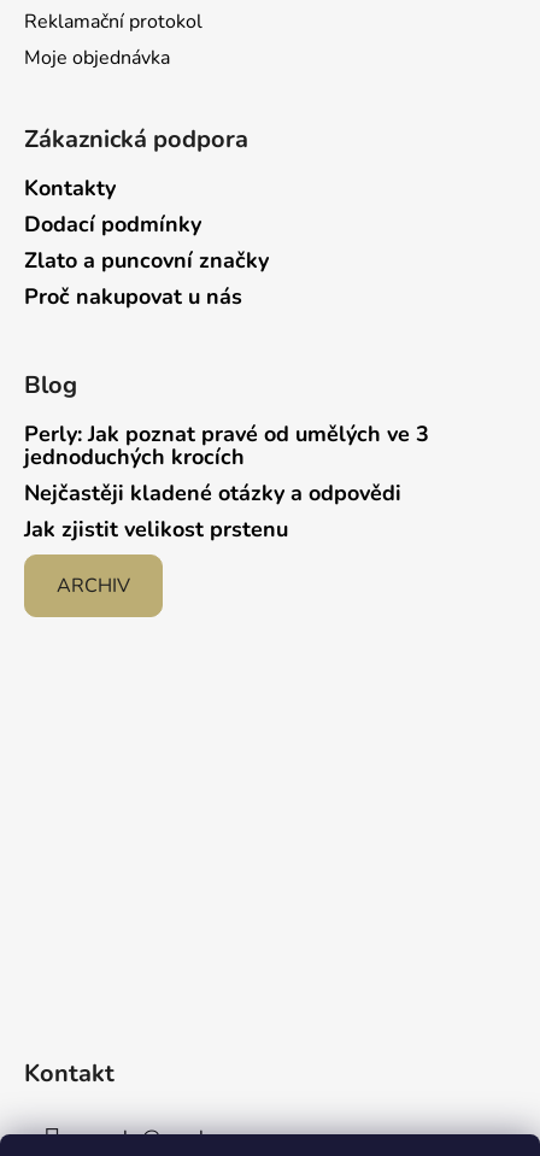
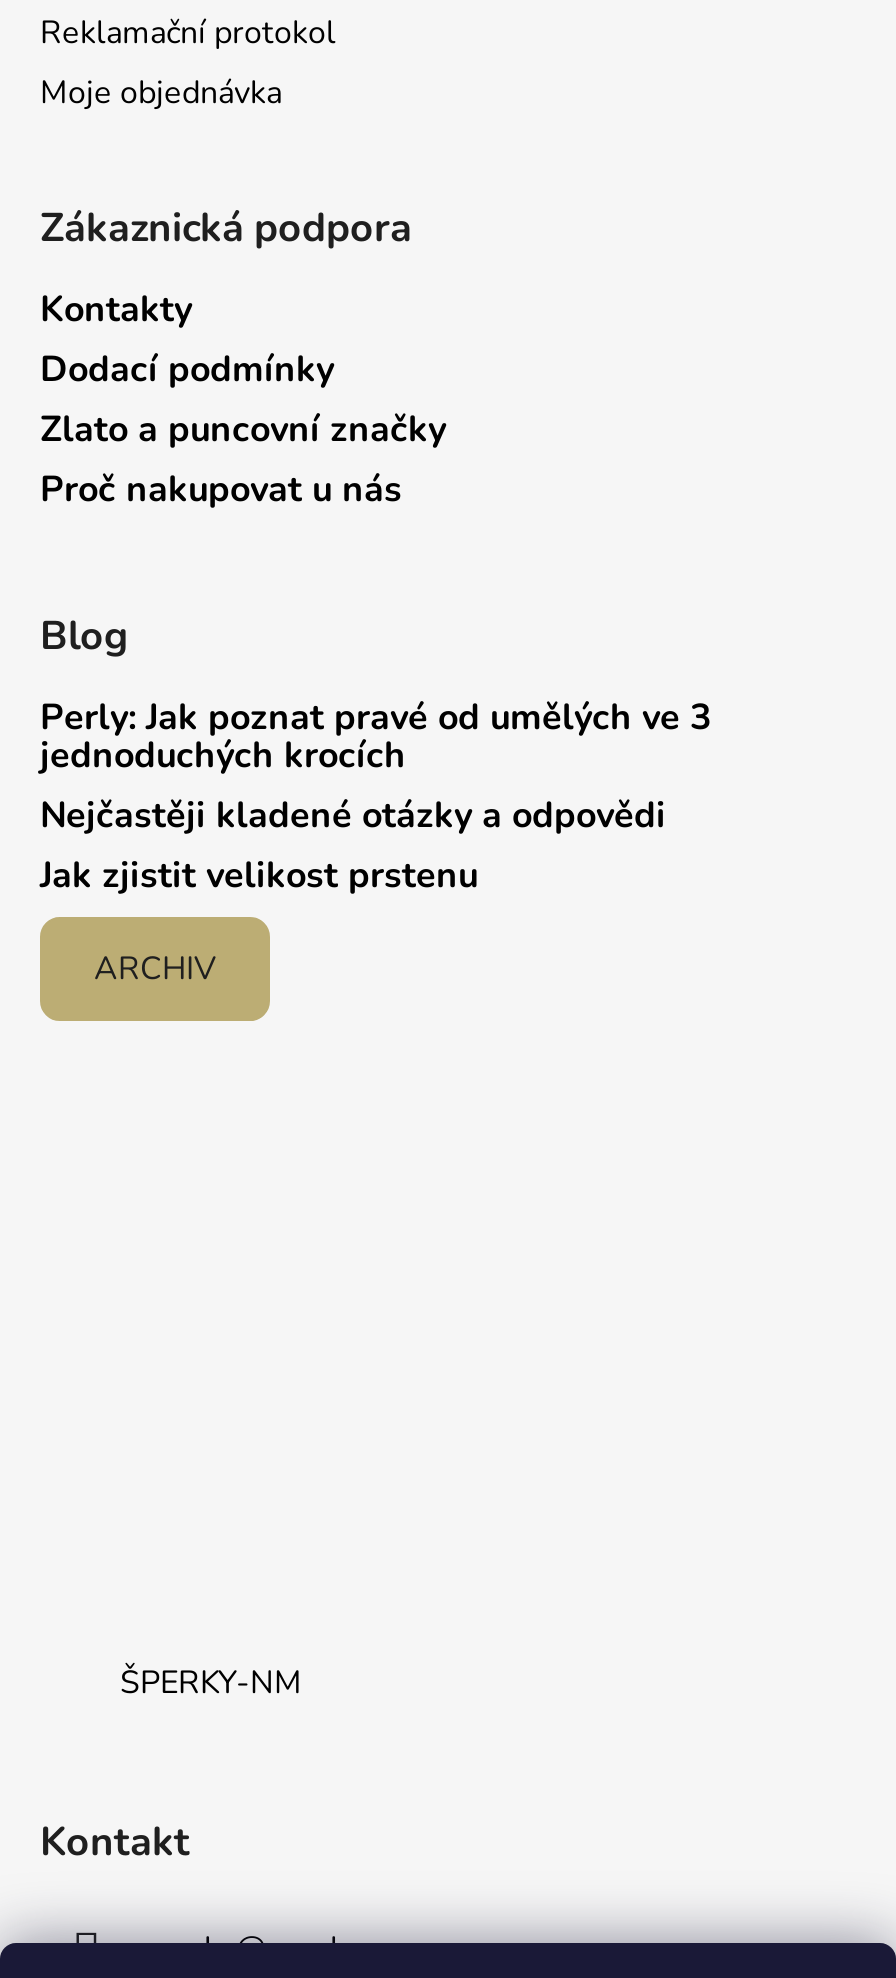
none -> [120,1660,302,1704] ŠPERKY-NM

